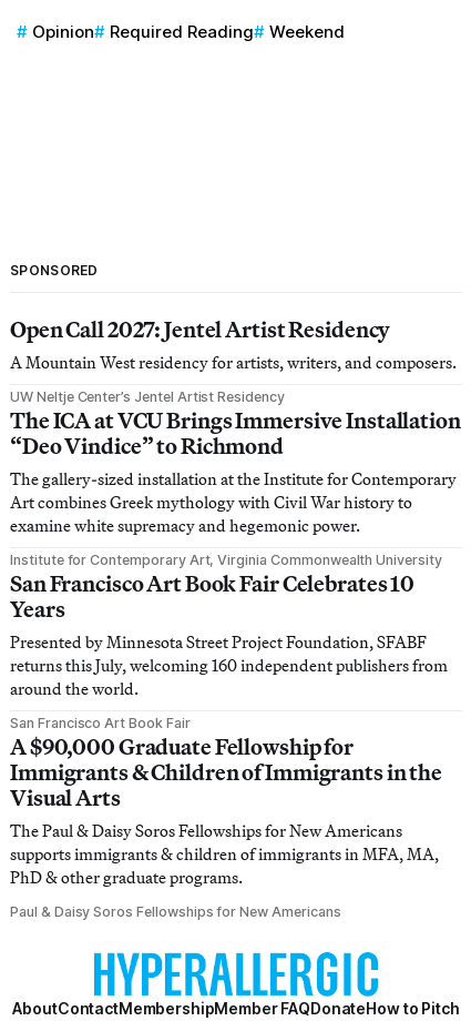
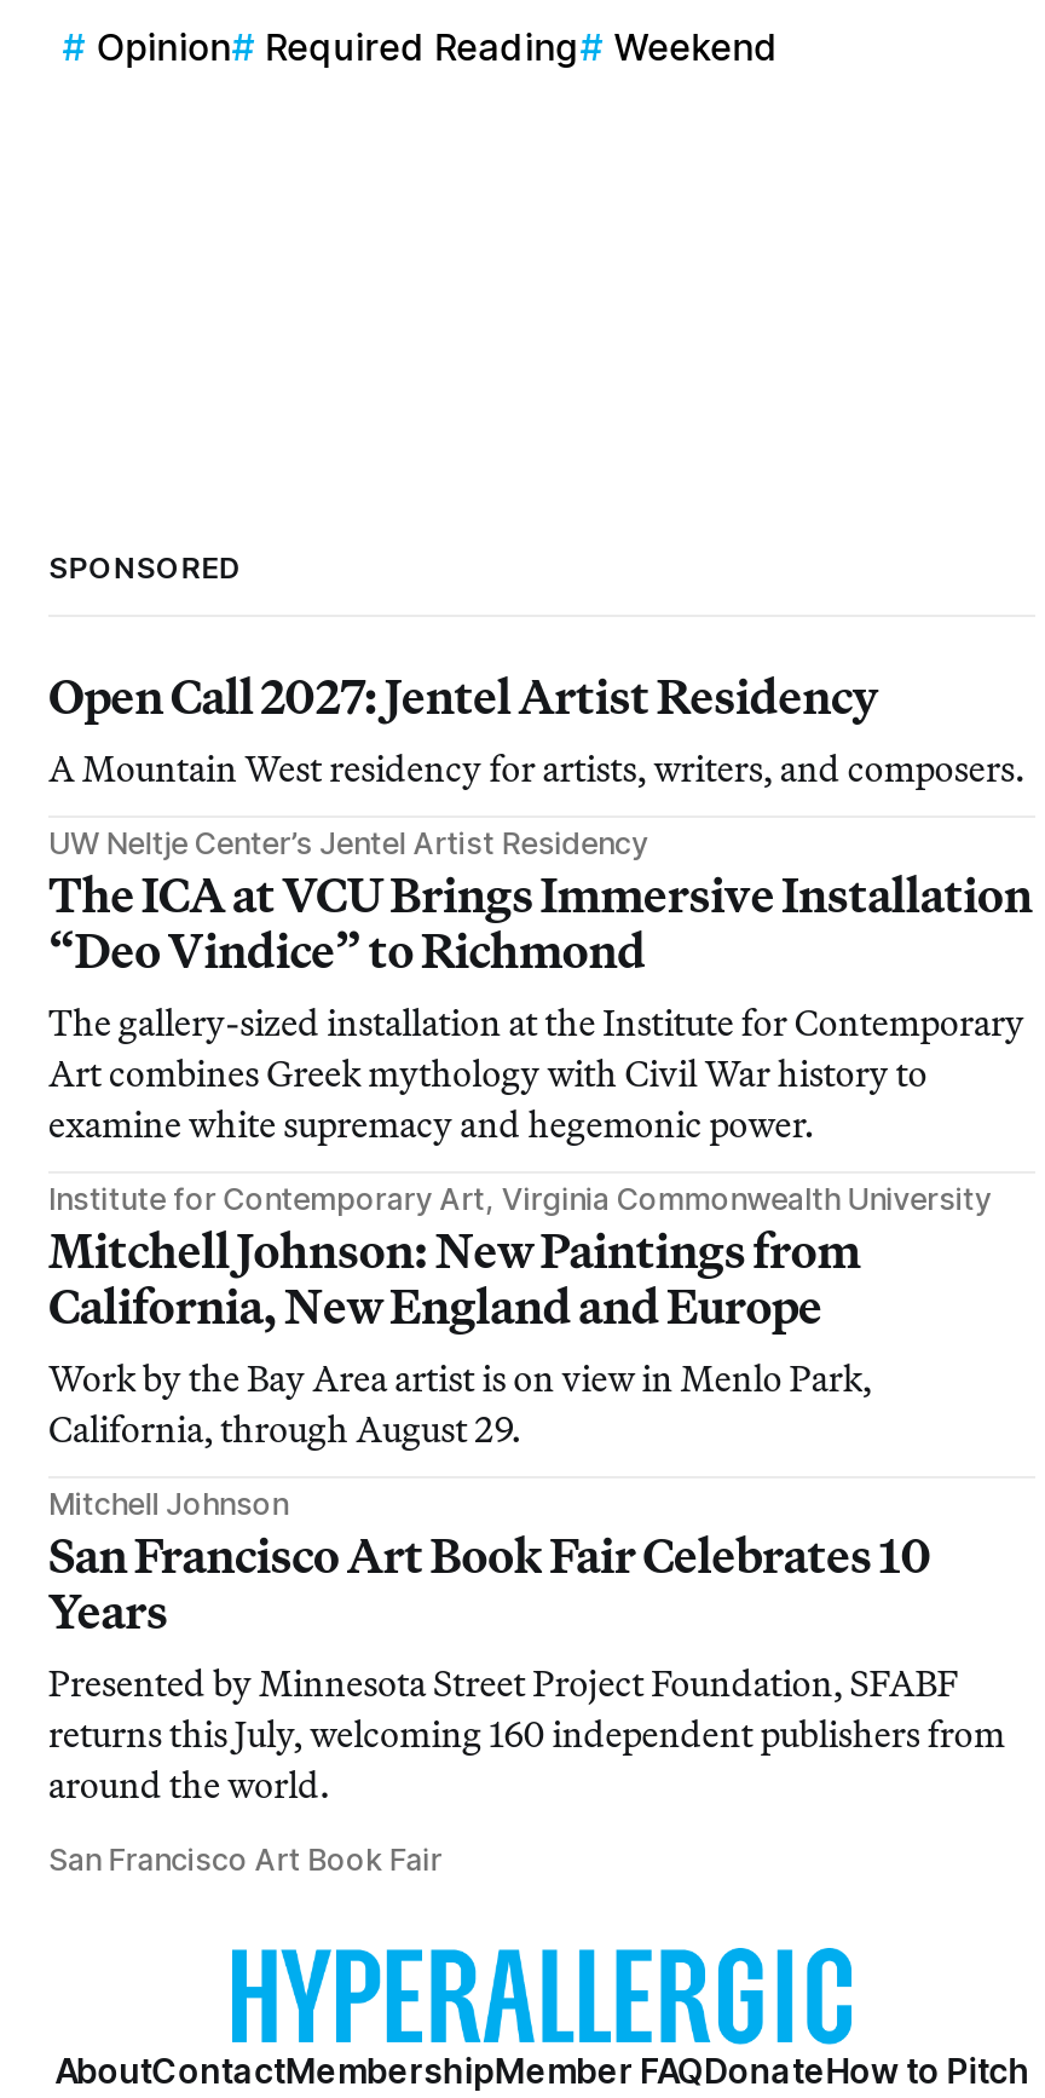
none -> [48,1221,872,1523] Mitchell Johnson: New Paintings from | California, New England and Europe | Work by the Bay Area artist is on view in Menlo Park, | California, through August 29. | Mitchell Johnson
moved [10,570,448,732] -> [48,1525,1005,1879]: San Francisco Art Book Fair Celebrates 10 | Years | Presented by Minnesota Street Project Foundation, SFABF | returns this July, welcoming 160 independent publishers from | around the world. | San Francisco Art Book Fair
[10,733,442,920] A $90,000 Graduate Fellowship for | Immigrants & Children of Immigrants in the | Visual Arts | The Paul & Daisy Soros Fellowships for New Americans | supports immigrants & children of immigrants in MFA, MA, | PhD & other graduate programs. | Paul & Daisy Soros Fellowships for New Americans -> none

